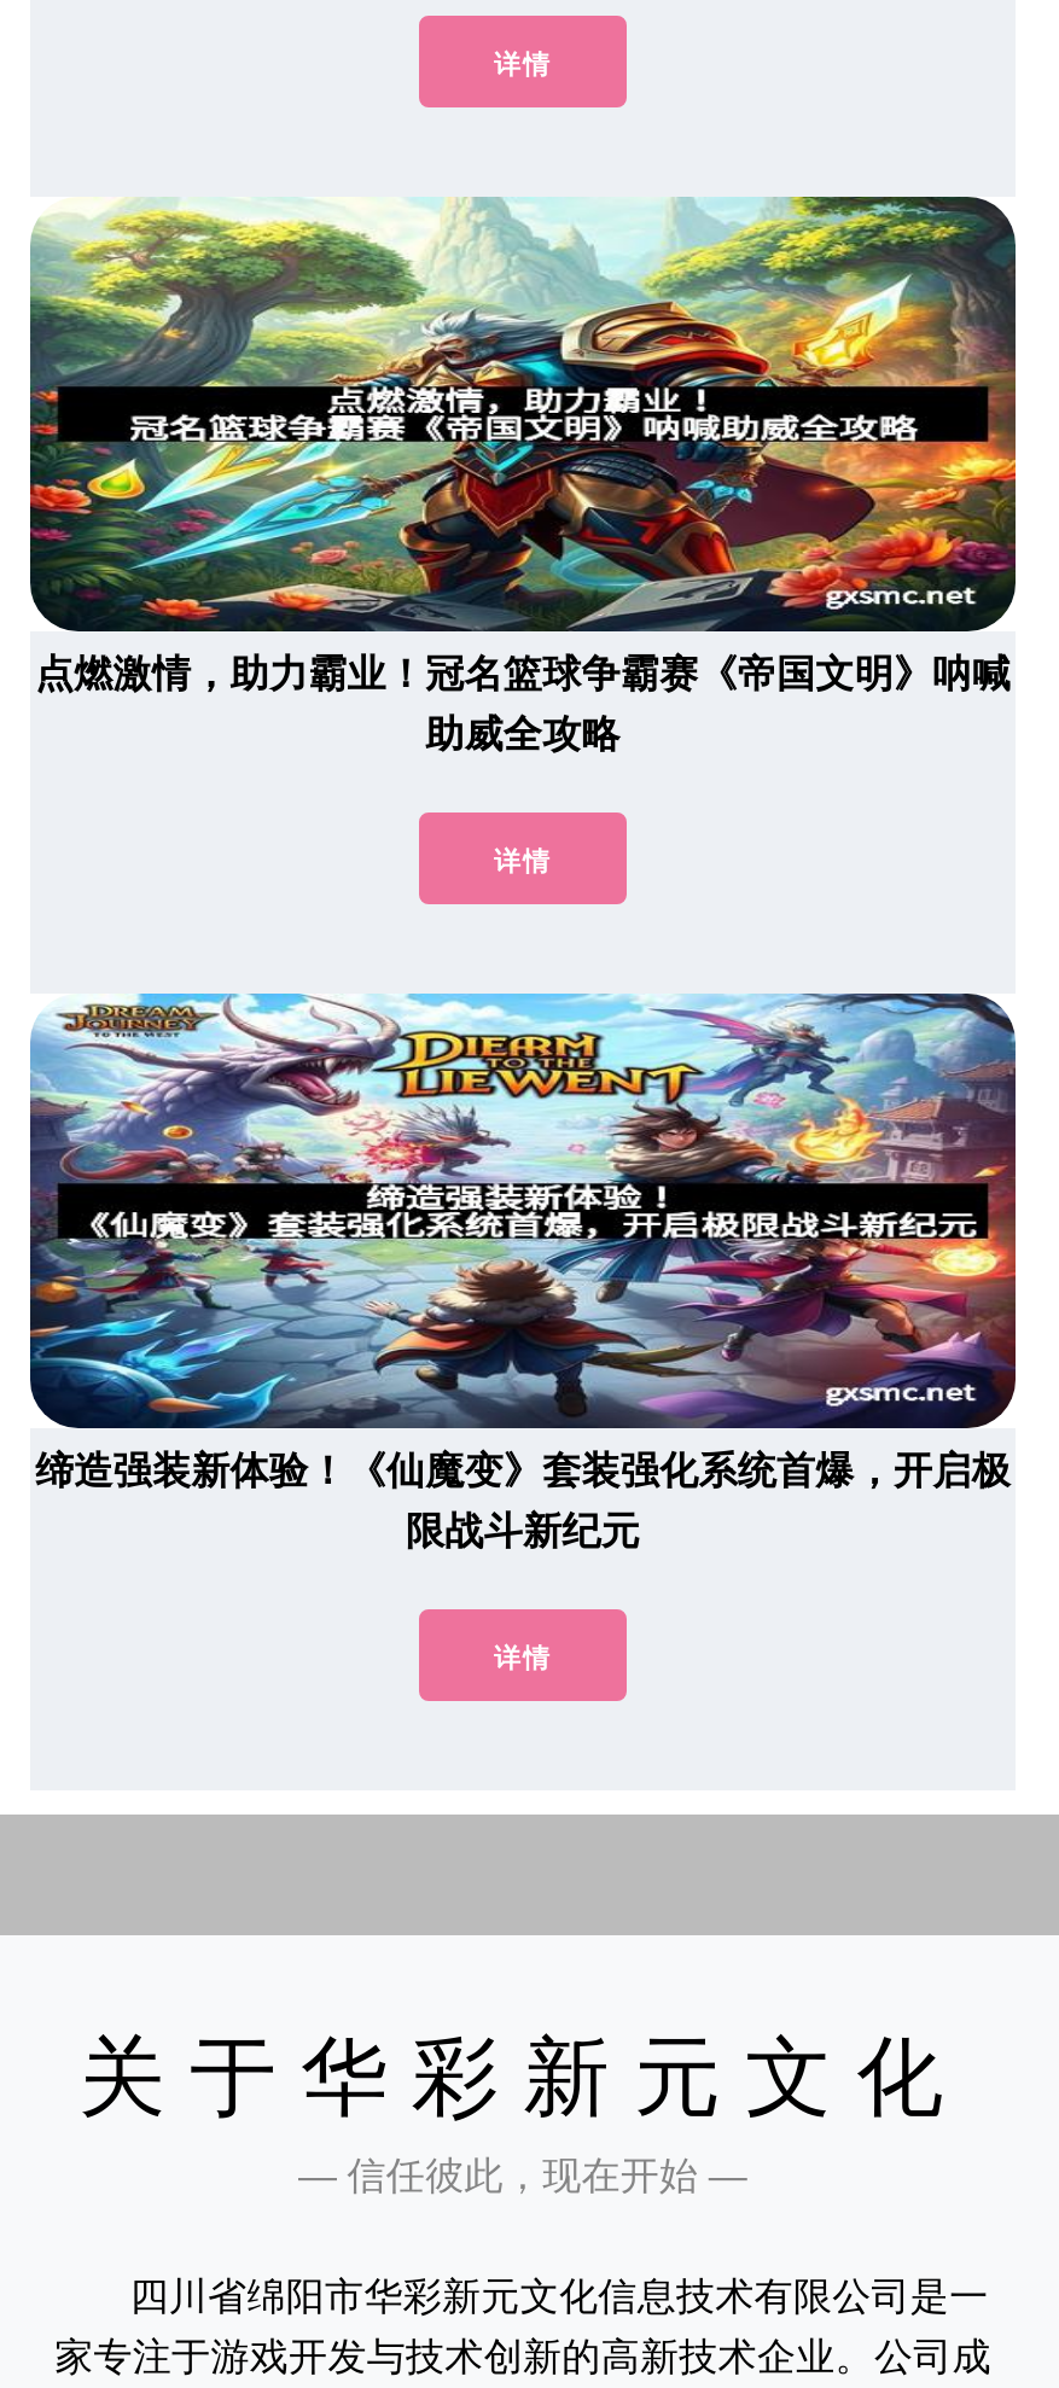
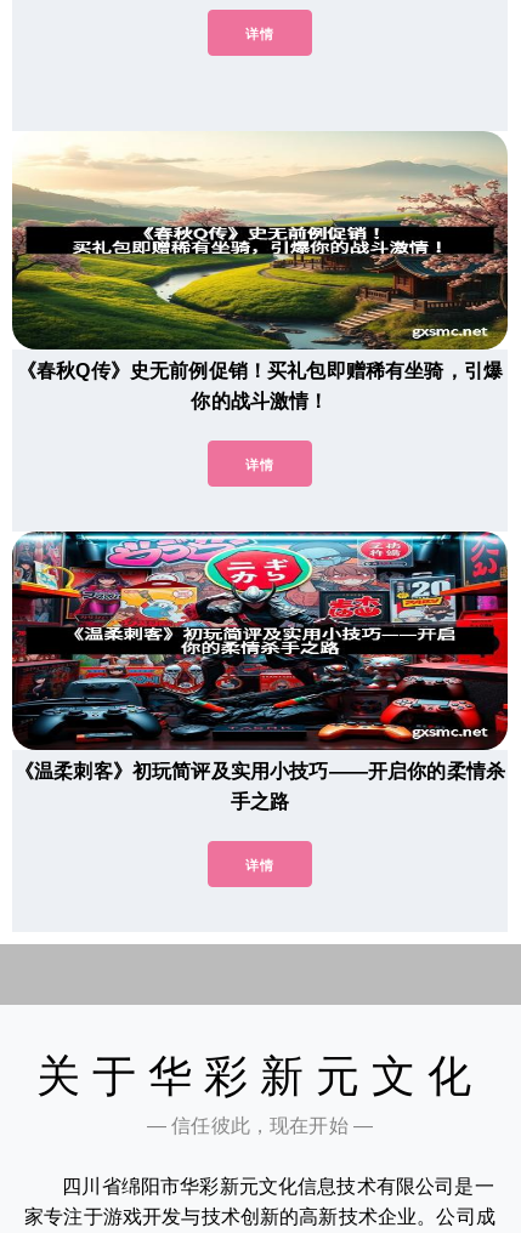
[28,197,1018,694] [image] | 点燃激情，助力霸业！冠名篮球争霸赛《帝国文明》呐喊 -> [12,132,508,381] [image] | 《春秋Q传》史无前例促销！买礼包即赠稀有坐骑，引爆
[425,714,620,755] 助威全攻略 -> [191,391,329,411] 你的战斗激情！
[28,991,1018,1491] [image] | 缔造强装新体验！《仙魔变》套装强化系统首爆，开启极 -> [11,530,509,782] [image] | 《温柔刺客》初玩简评及实用小技巧——开启你的柔情杀
[406,1510,640,1551] 限战斗新纪元 -> [231,791,289,812] 手之路

